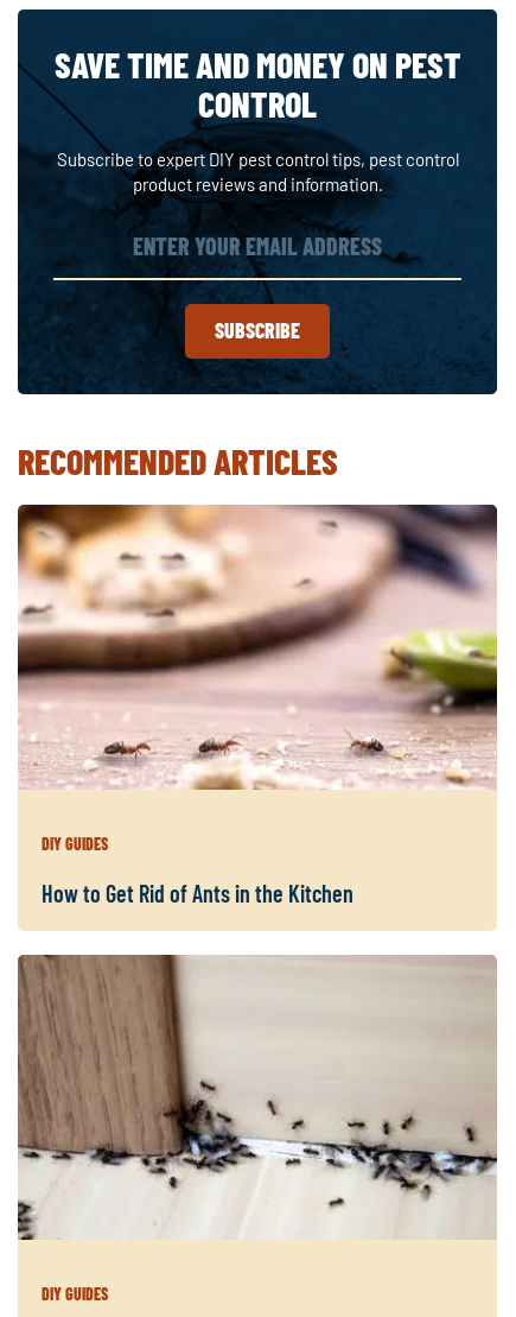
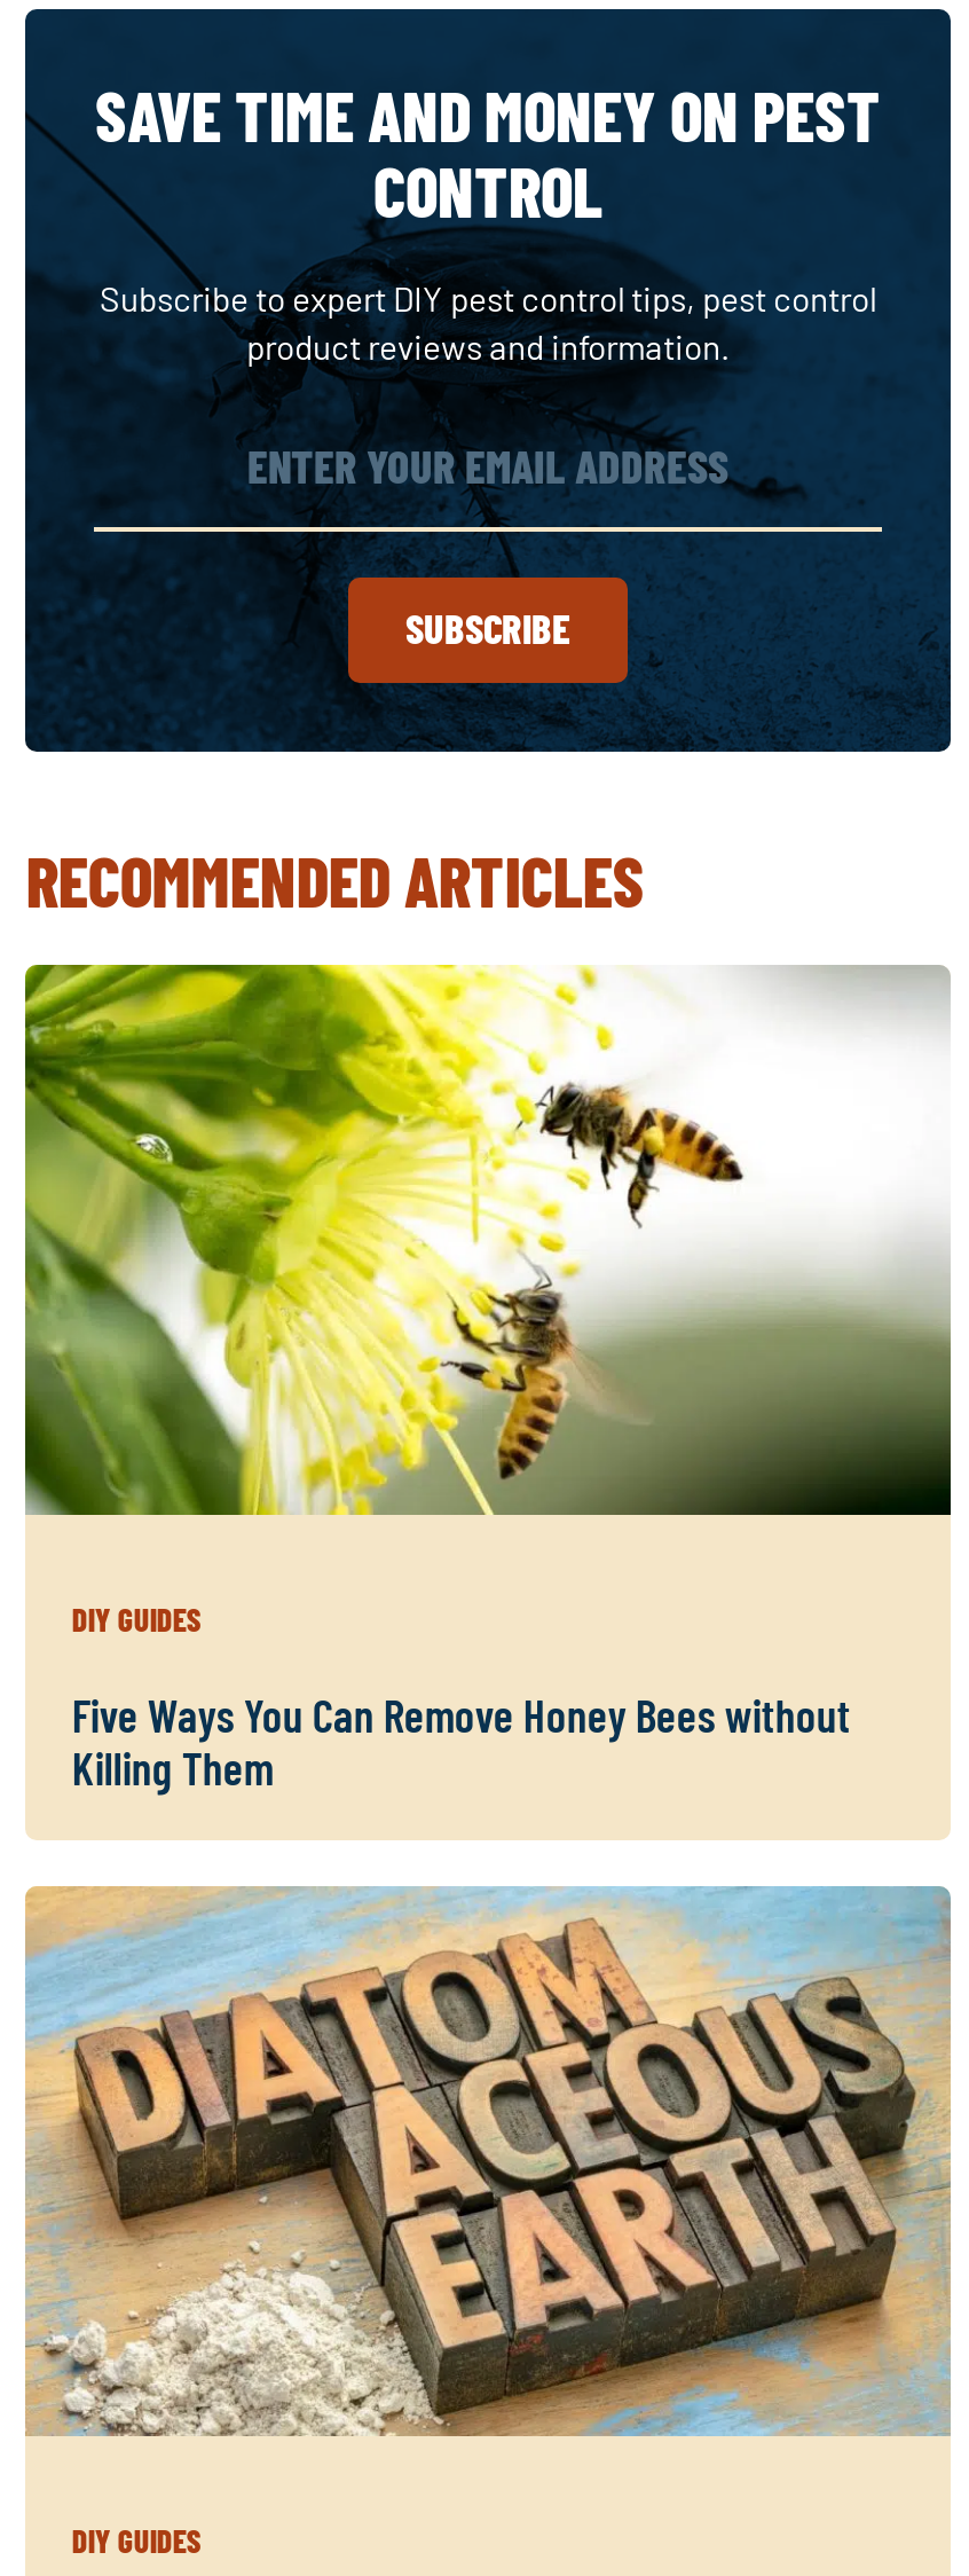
[17,504,498,790] [image] -> [23,963,953,1517] [image]
[42,879,354,908] How to Get Rid of Ants in the Kitchen -> [72,1687,851,1795] Five Ways You Can Remove Honey Bees without | Killing Them
[17,954,497,1240] [image] -> [25,1886,948,2438] [image]

